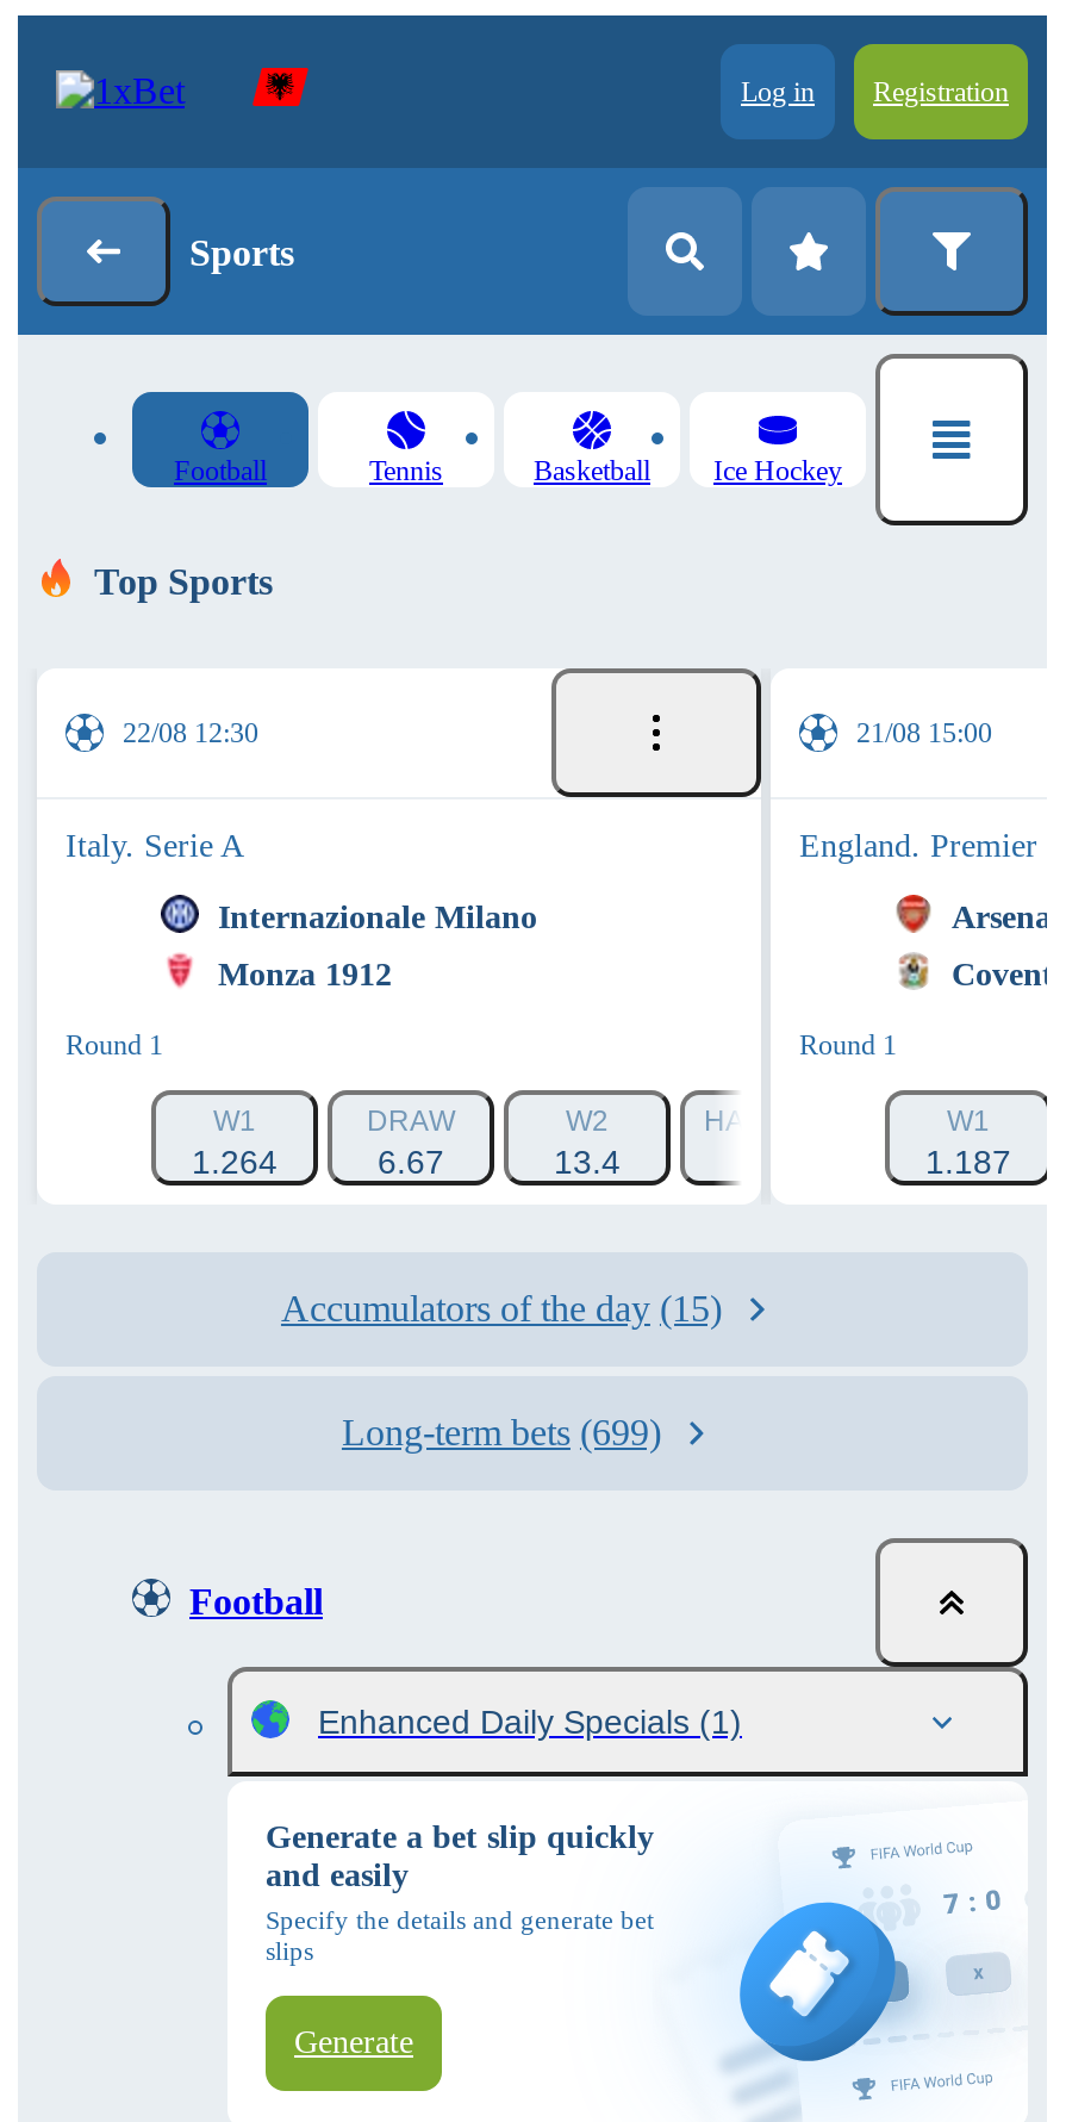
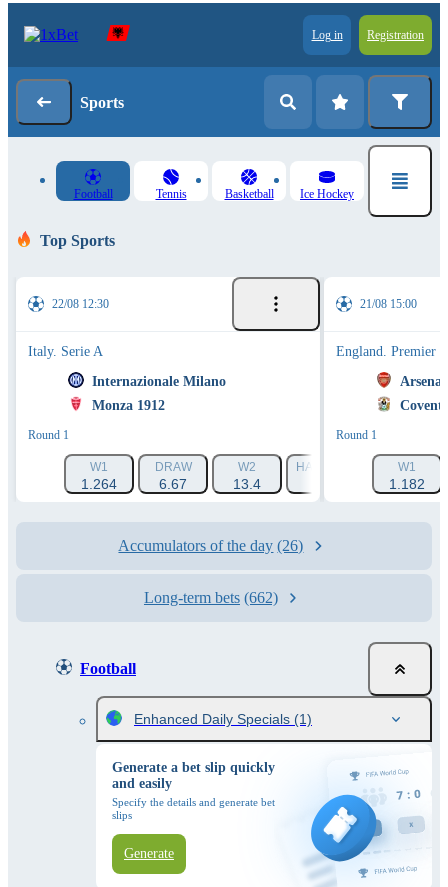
[925,1143,1011,1181] 1.187 -> [389,476,425,492] 1.182
[281,1288,722,1328] Accumulators of the day (15) -> [118,537,303,554] Accumulators of the day (26)
[342,1412,661,1452] Long-term bets (699) -> [144,589,278,606] Long-term bets (662)

